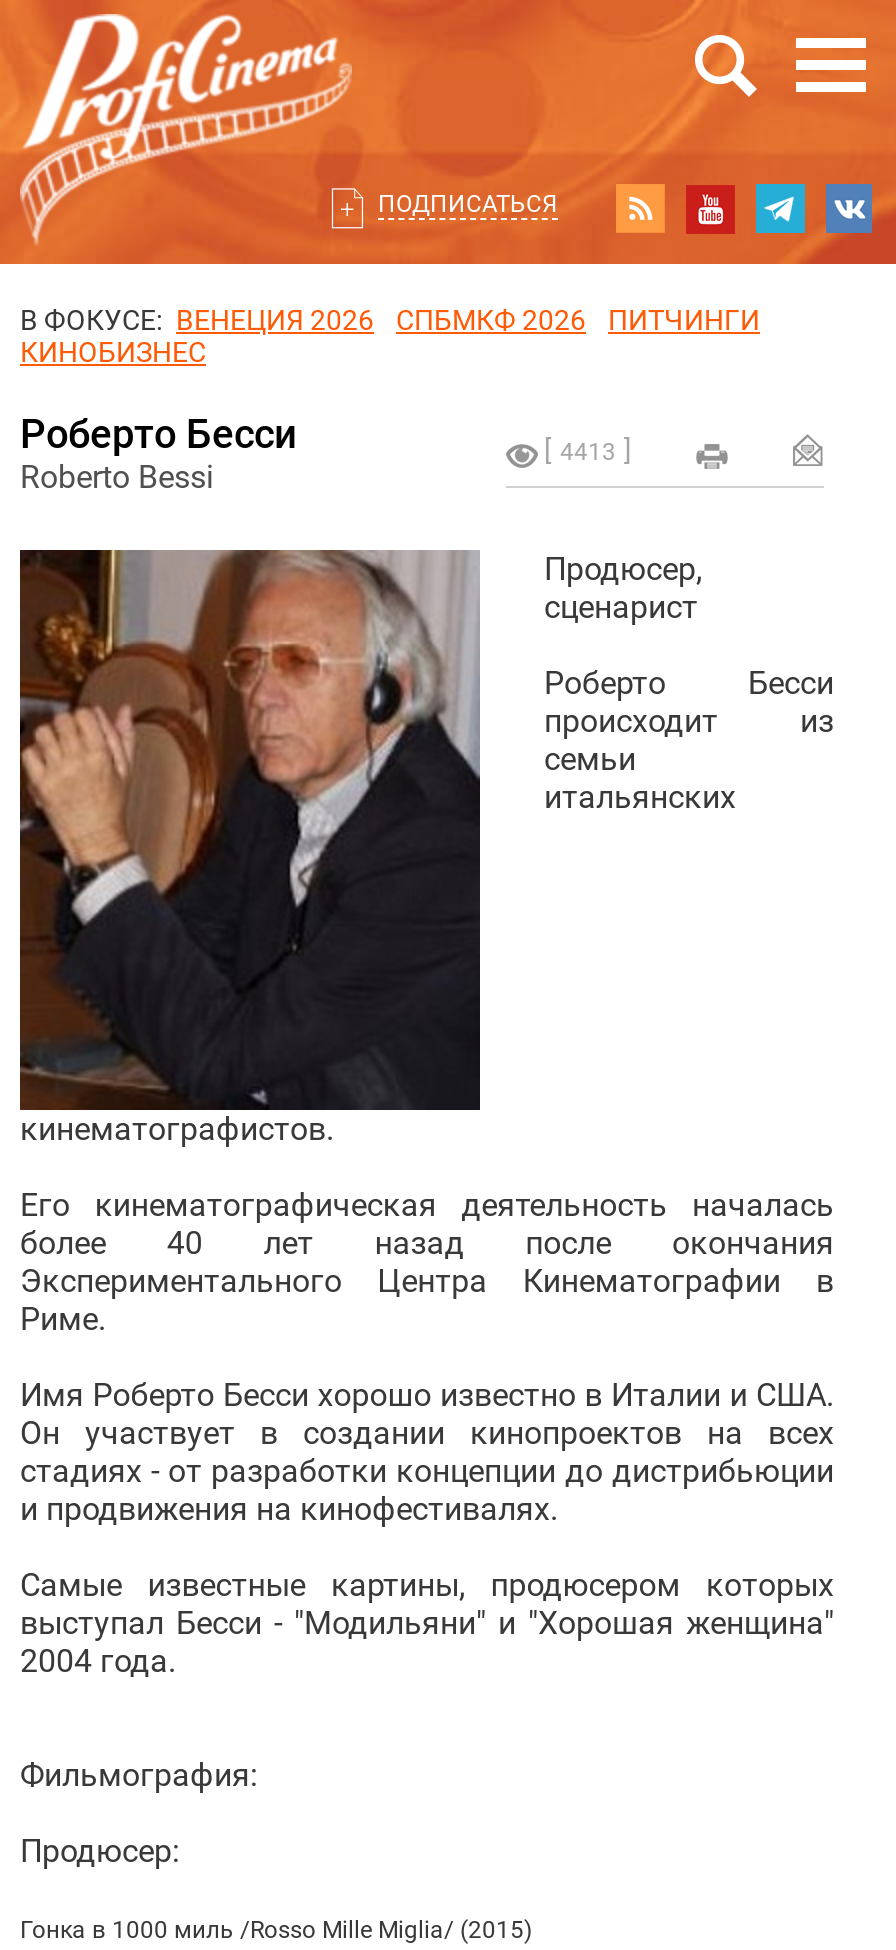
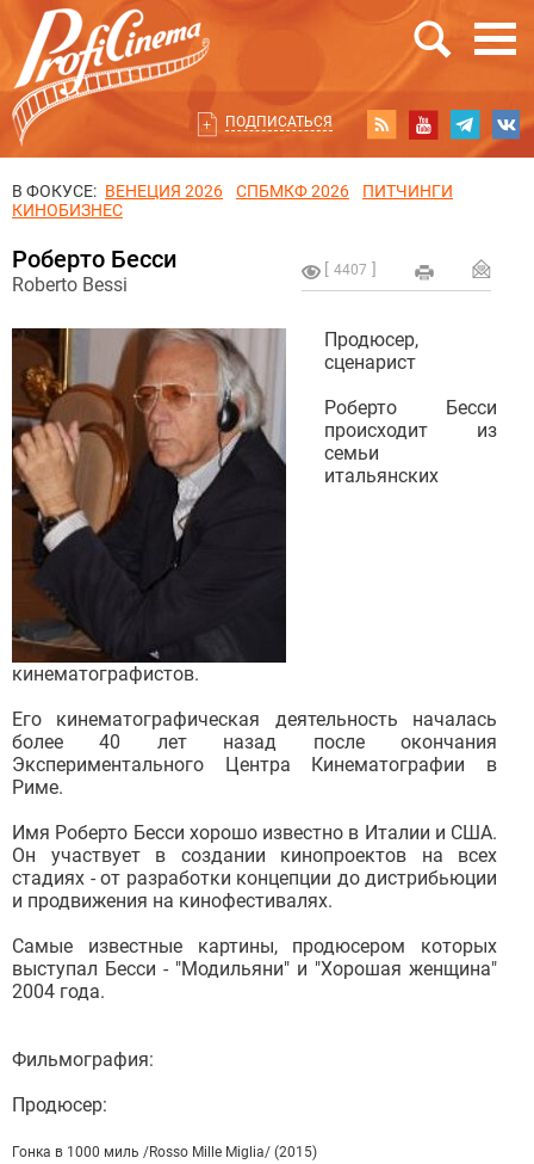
[560,438,616,466] 4413 -> [334,261,367,278] 4407

